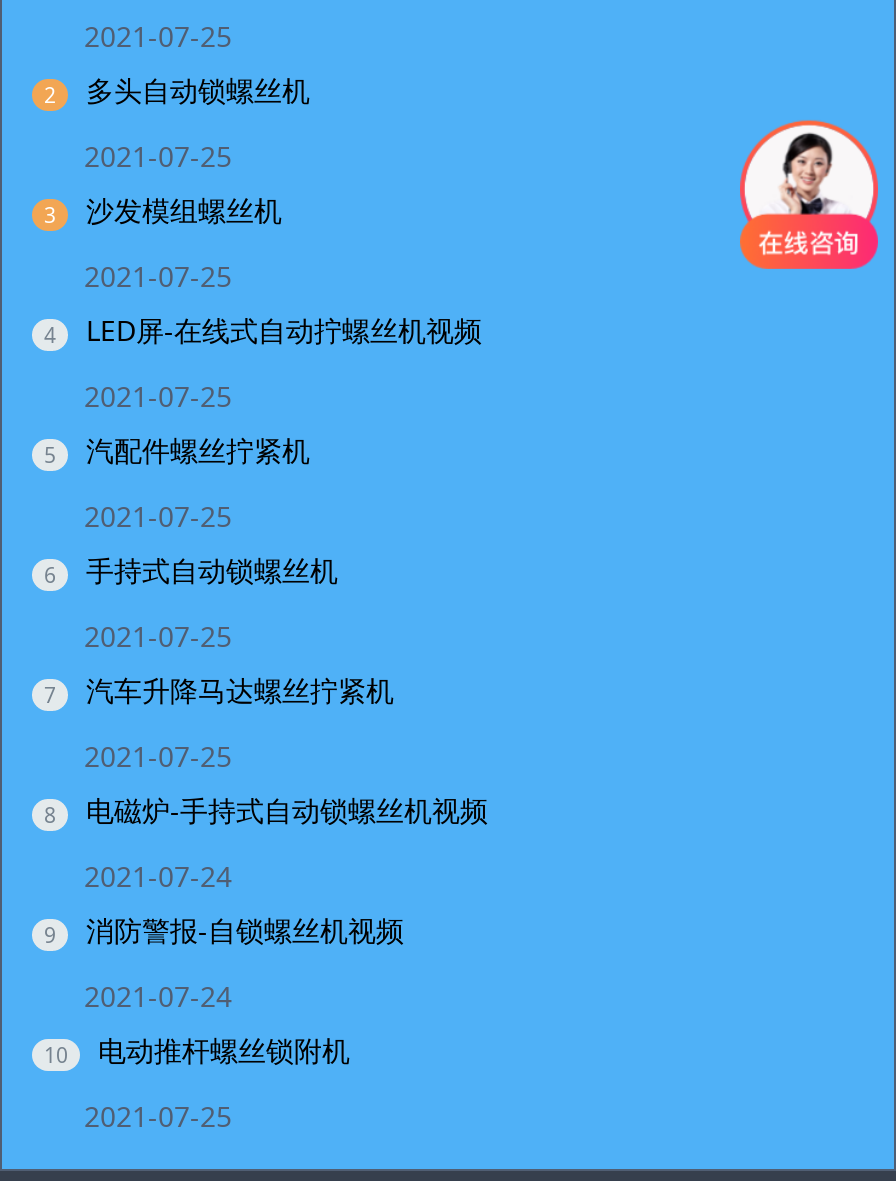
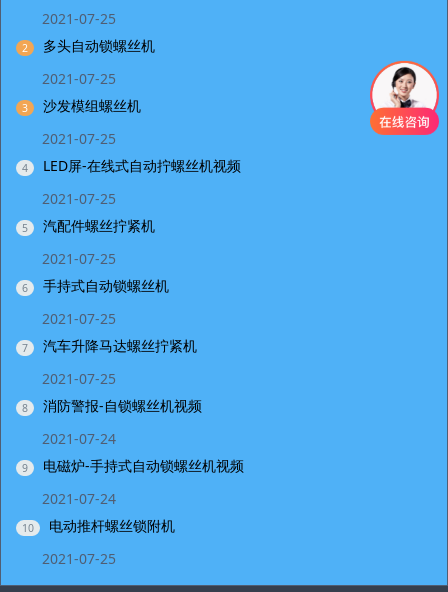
moved [86,791,488,829] -> [43,456,244,475]: 电磁炉-手持式自动锁螺丝机视频
moved [86,911,404,949] -> [43,396,202,415]: 消防警报-自锁螺丝机视频

